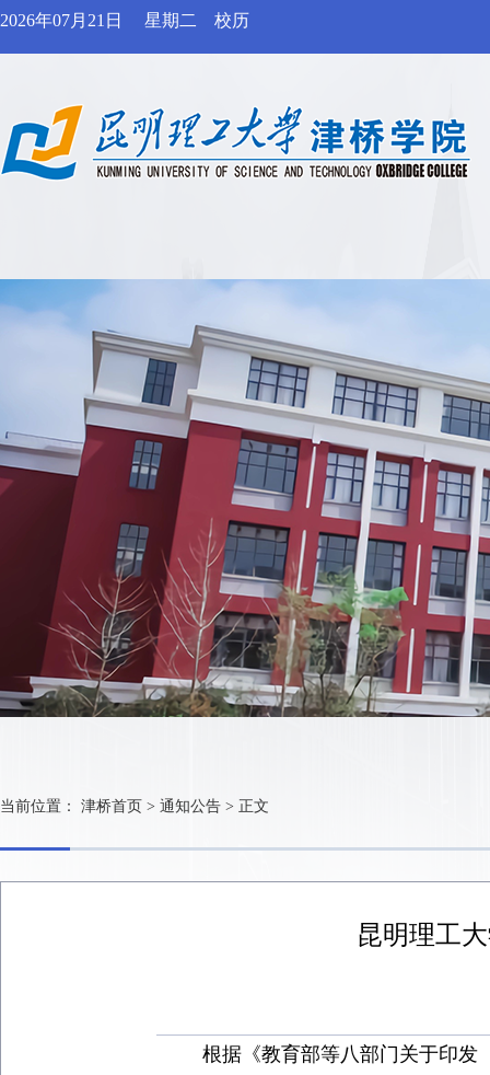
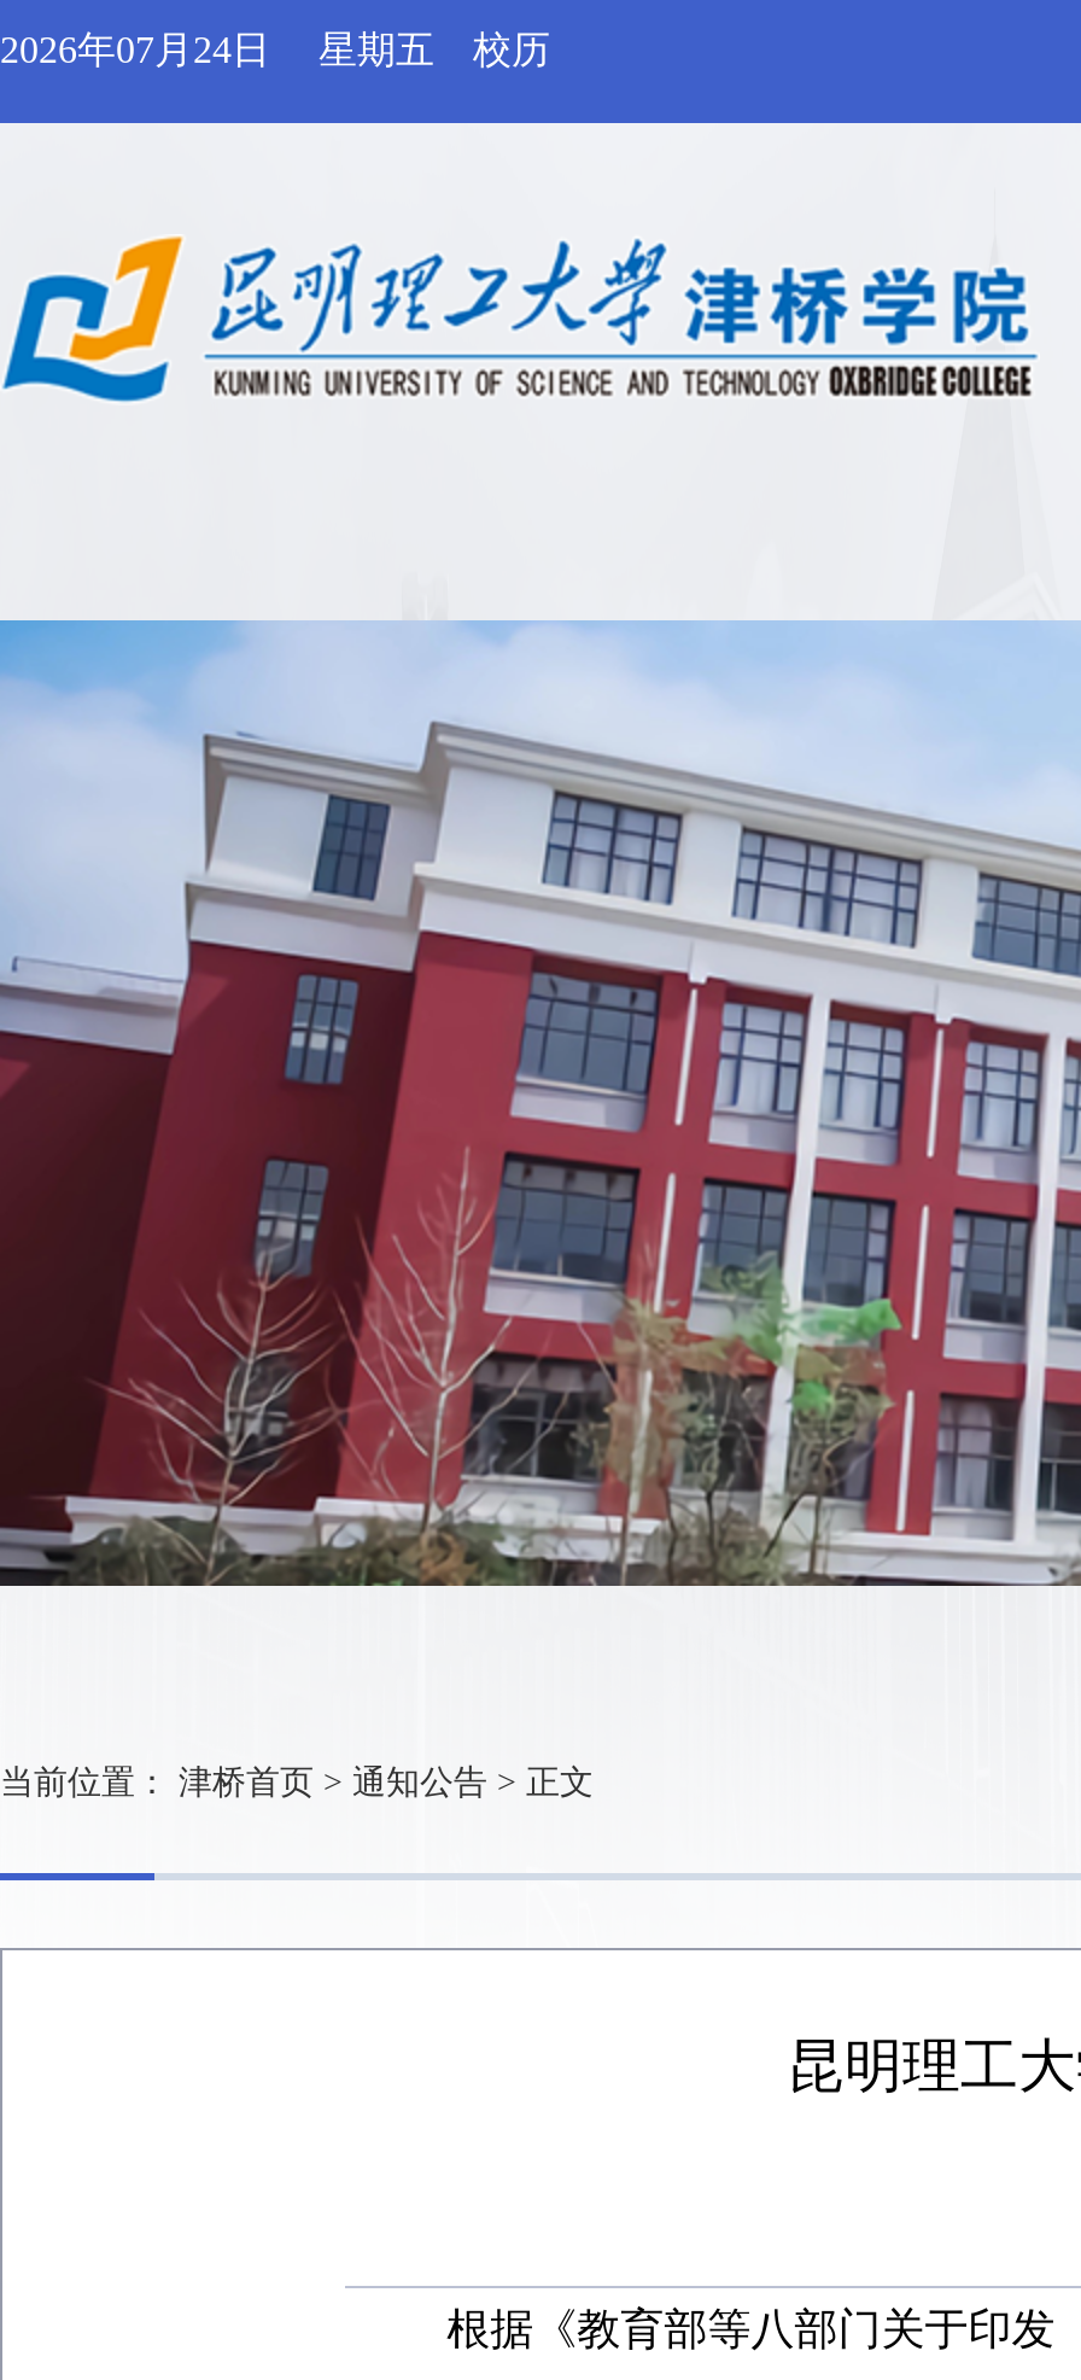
[0,11,122,30] 2026年07月21日 -> [0,29,270,70] 2026年07月24日
[144,11,197,30] 星期二 -> [319,29,434,70] 星期五

